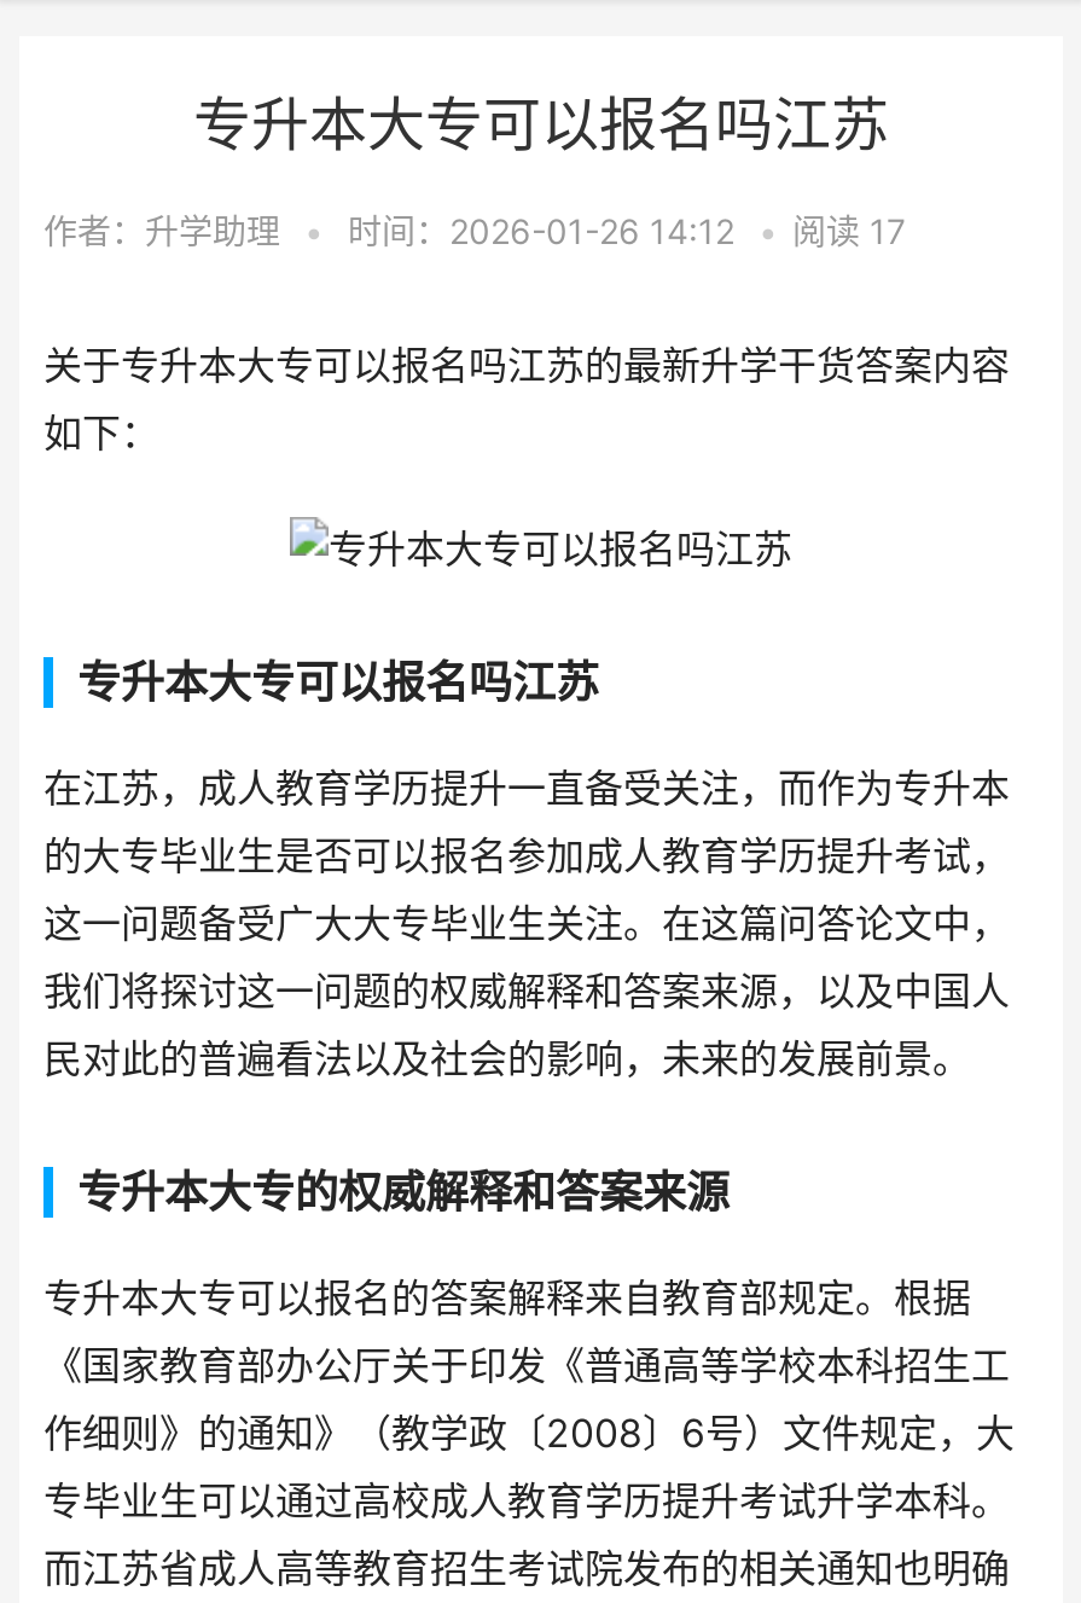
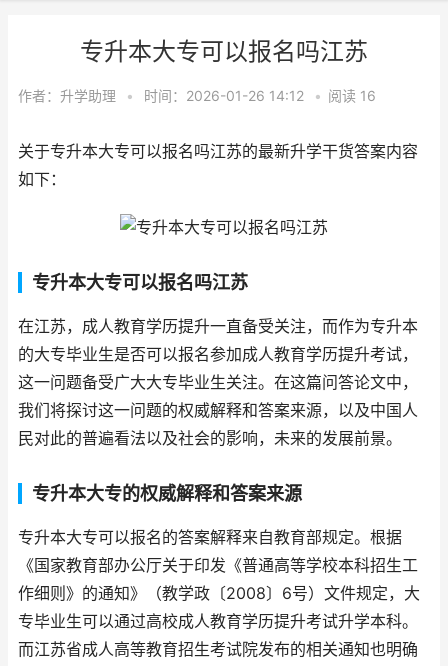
[43,210,906,251] 作者：升学助理 • 时间：2026-01-26 14:12 • 阅读17 -> [18,87,376,104] 作者：升学助理 • 时间：2026-01-26 14:12 • 阅读16

